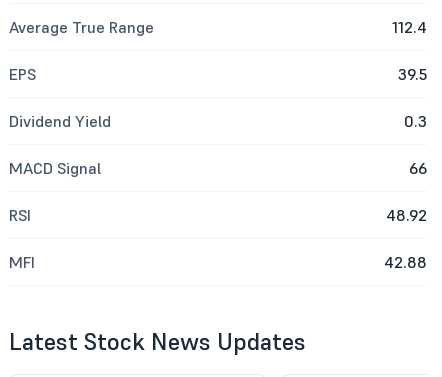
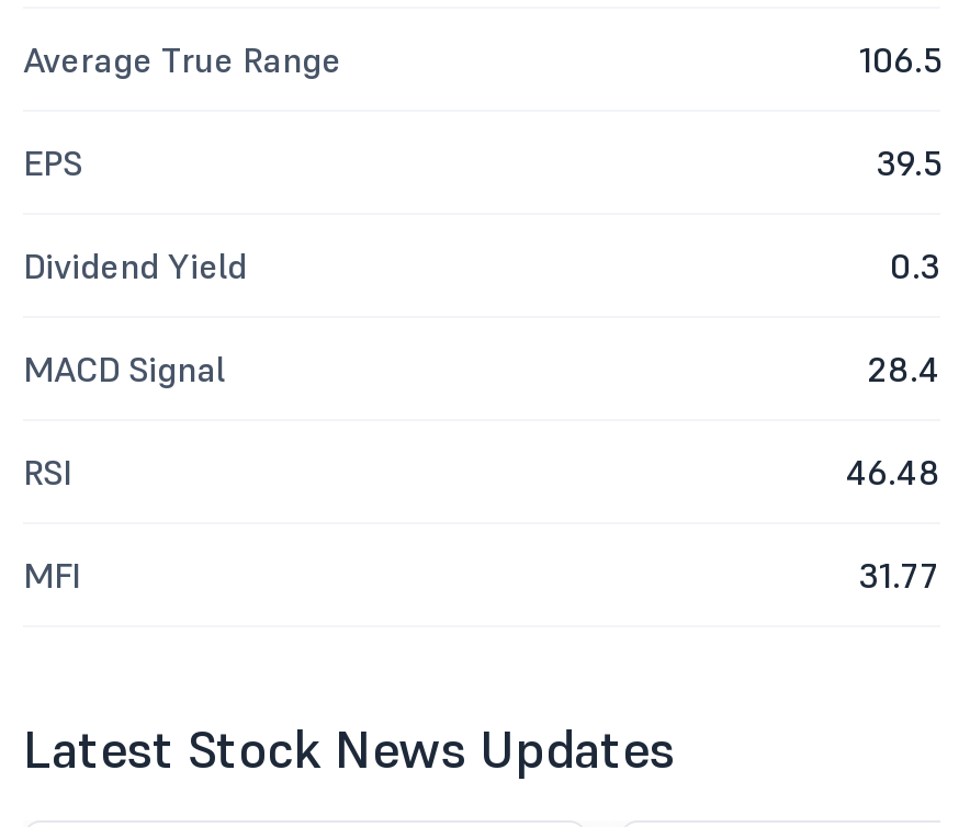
[392,17,427,37] 112.4 -> [859,37,940,81] 106.5
[409,158,427,178] 66 -> [868,347,940,390] 28.4
[386,205,427,225] 48.92 -> [846,450,940,494] 46.48
[384,252,427,272] 42.88 -> [859,553,940,597] 31.77

